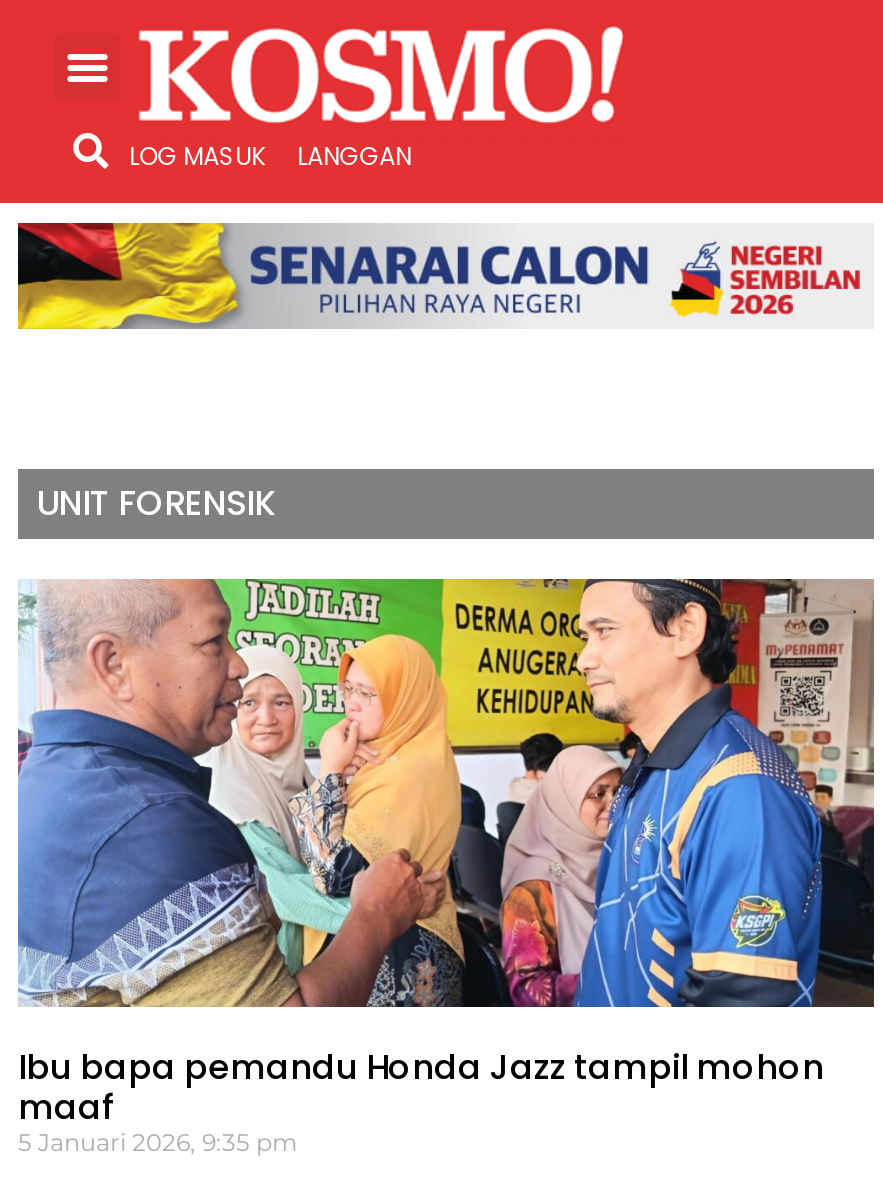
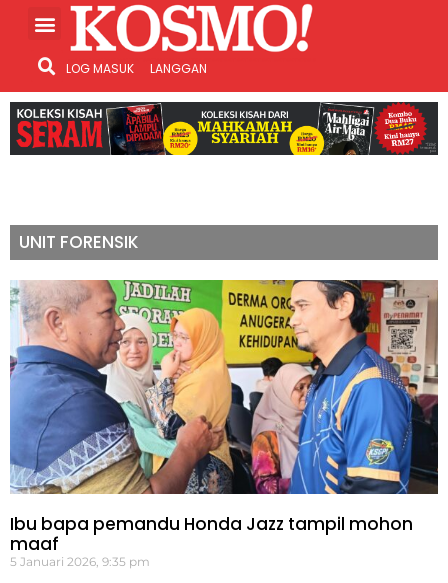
[16,221,874,331] [image] -> [9,101,439,156] [image]

